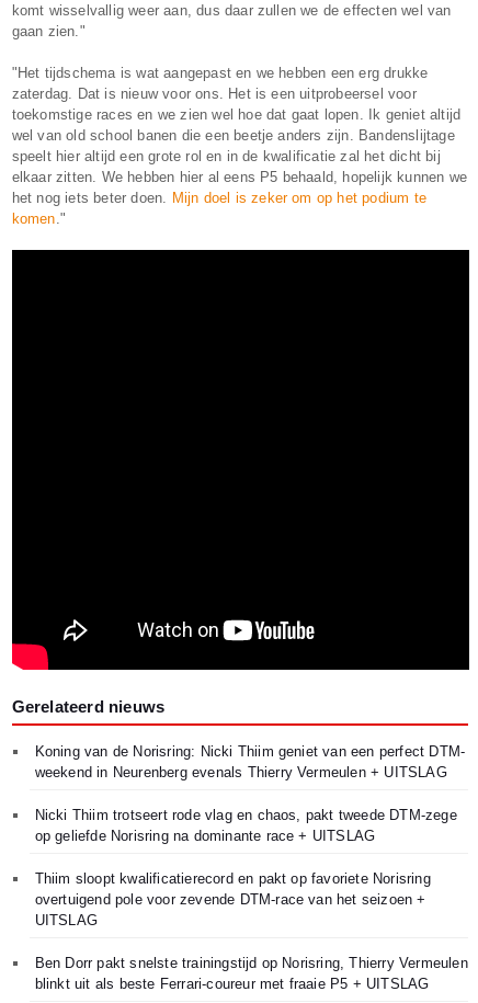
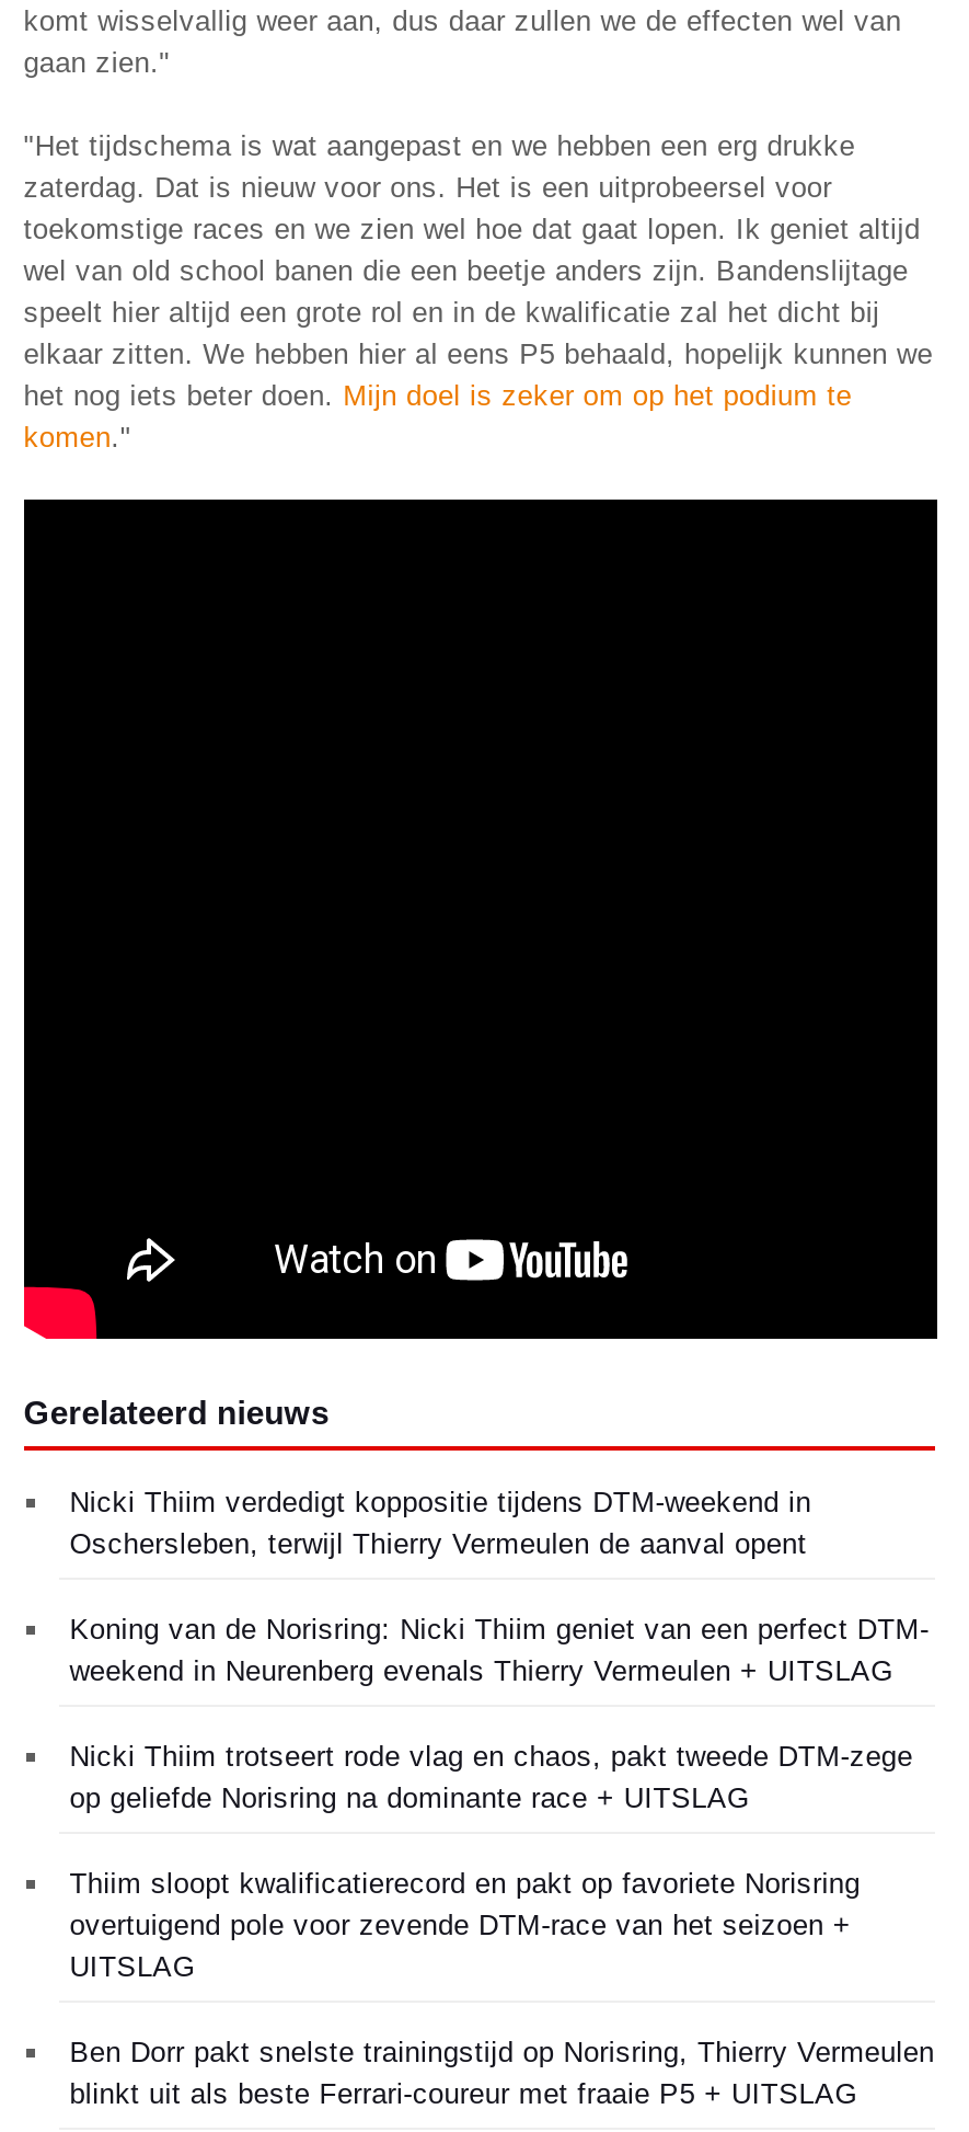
none -> [69,1486,811,1561] Nicki Thiim verdedigt koppositie tijdens DTM-weekend in | Oschersleben, terwijl Thierry Vermeulen de aanval opent

